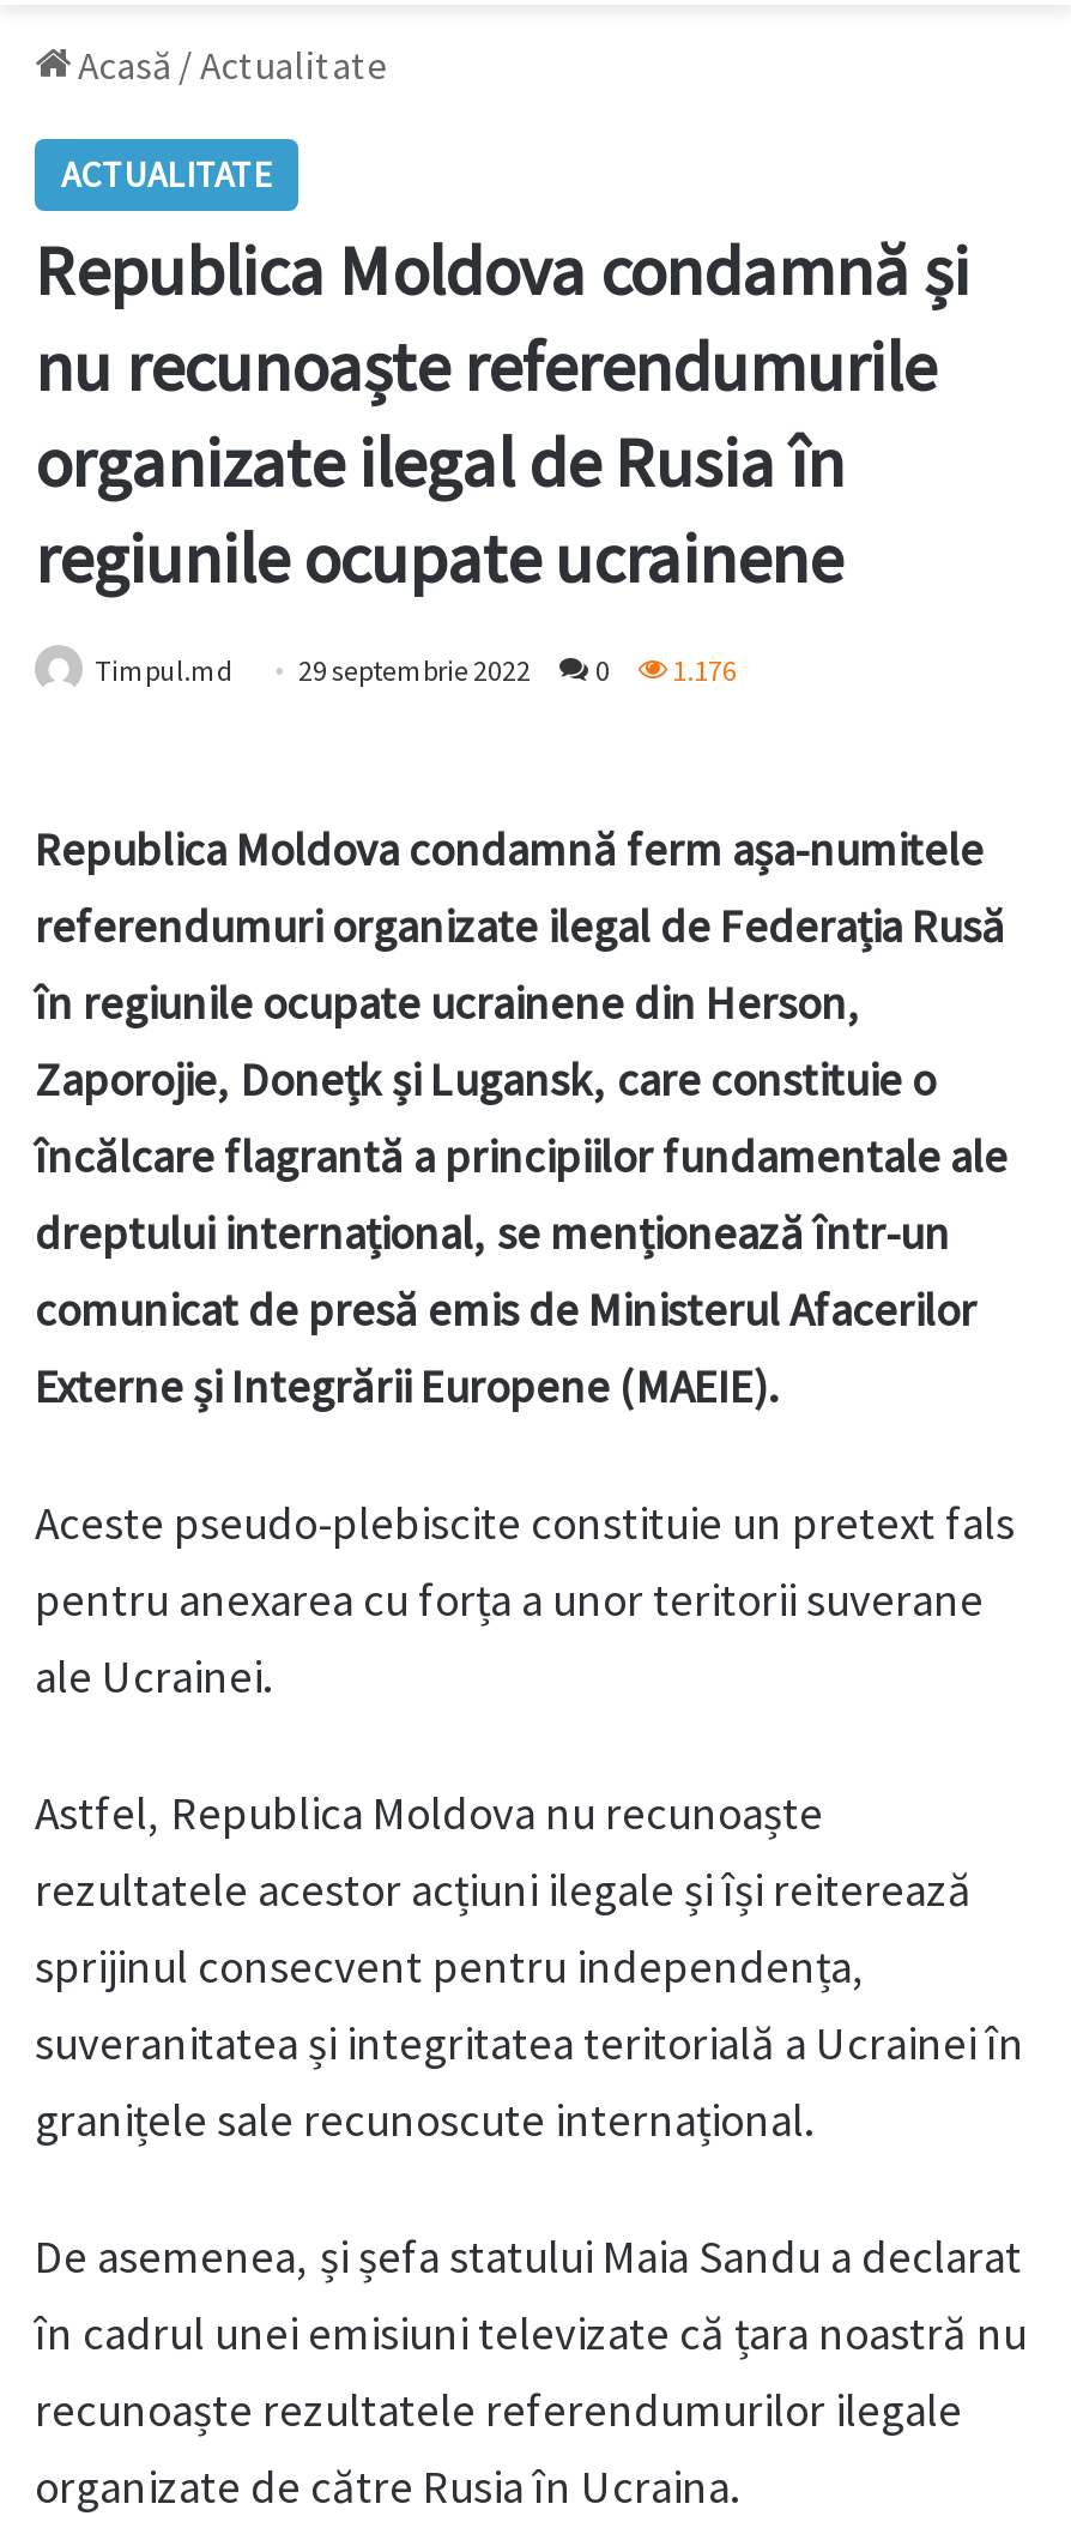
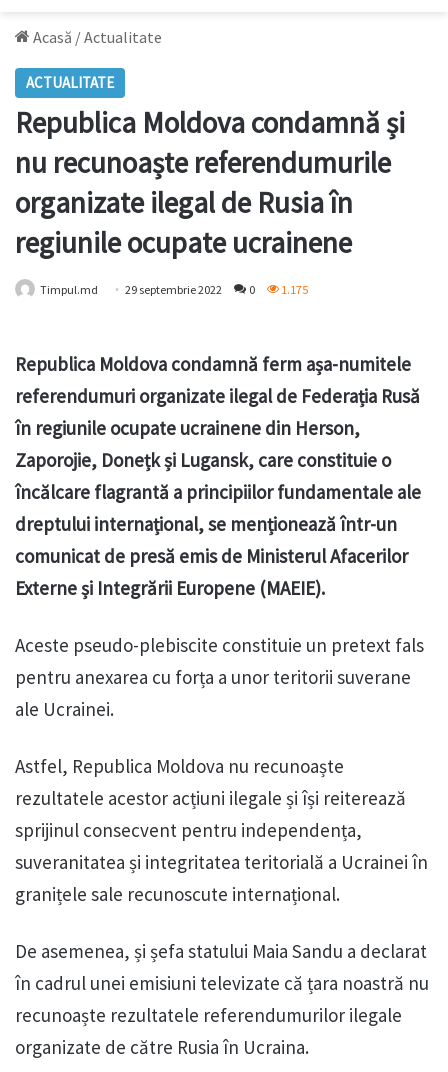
[95,653,737,689] Timpul.md 29 septembrie 2022 0 1.176 -> [40,282,308,297] Timpul.md 29 septembrie 2022 0 1.175

